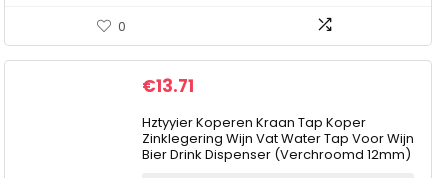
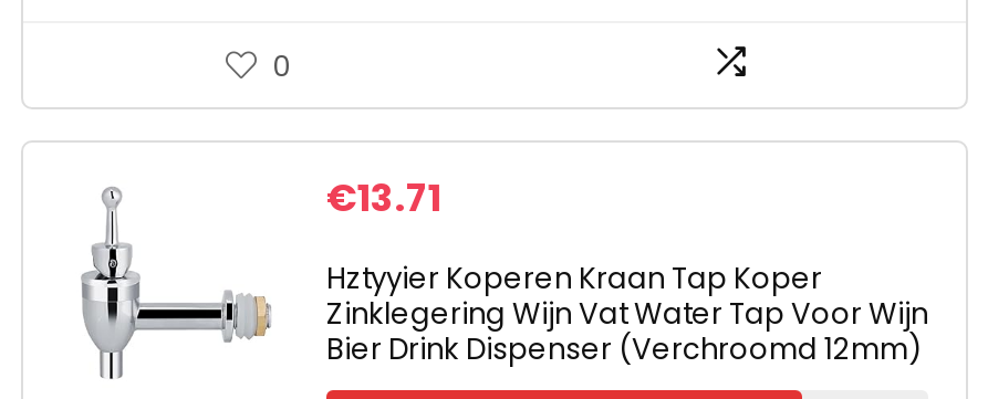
none -> [81,187,271,381] [image]

